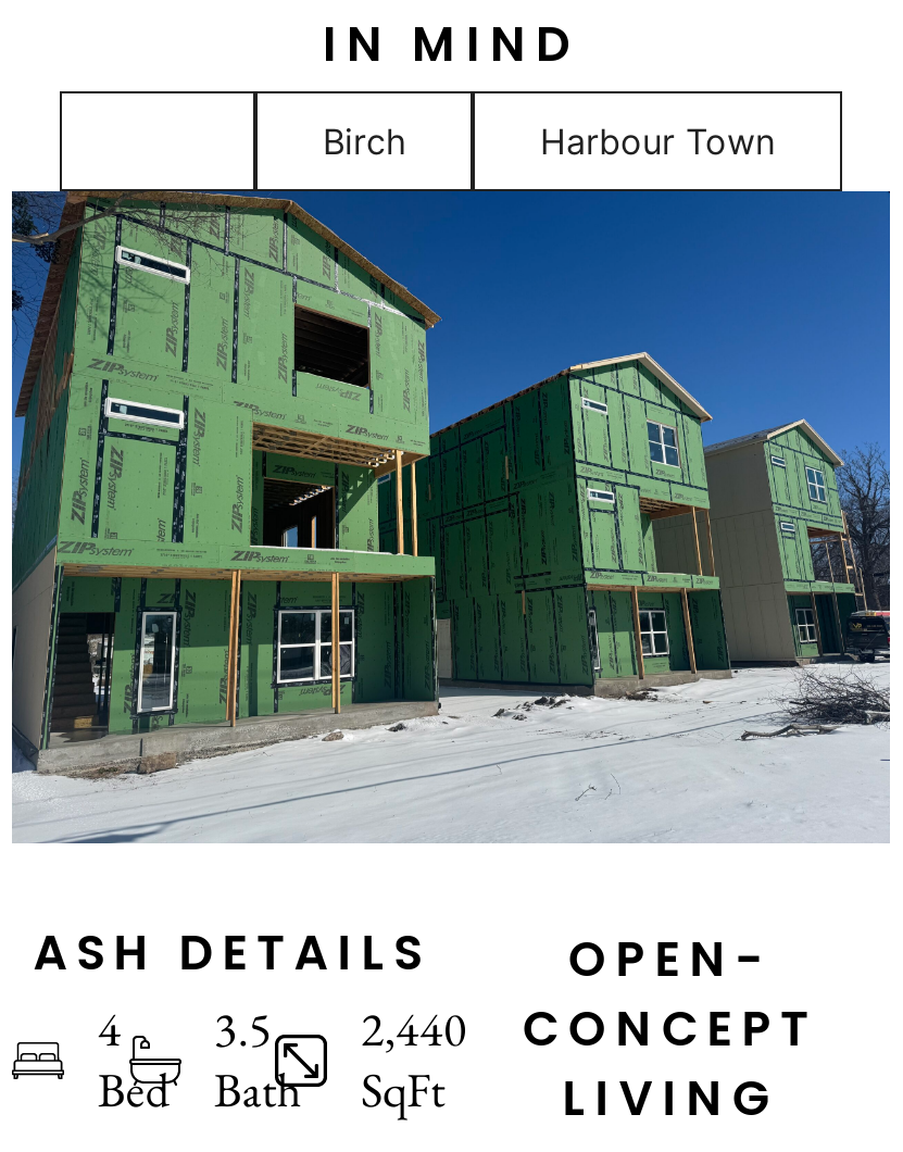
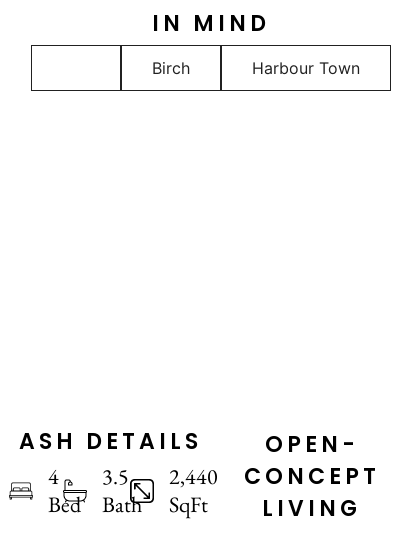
[10,189,892,846] [image] -> none

